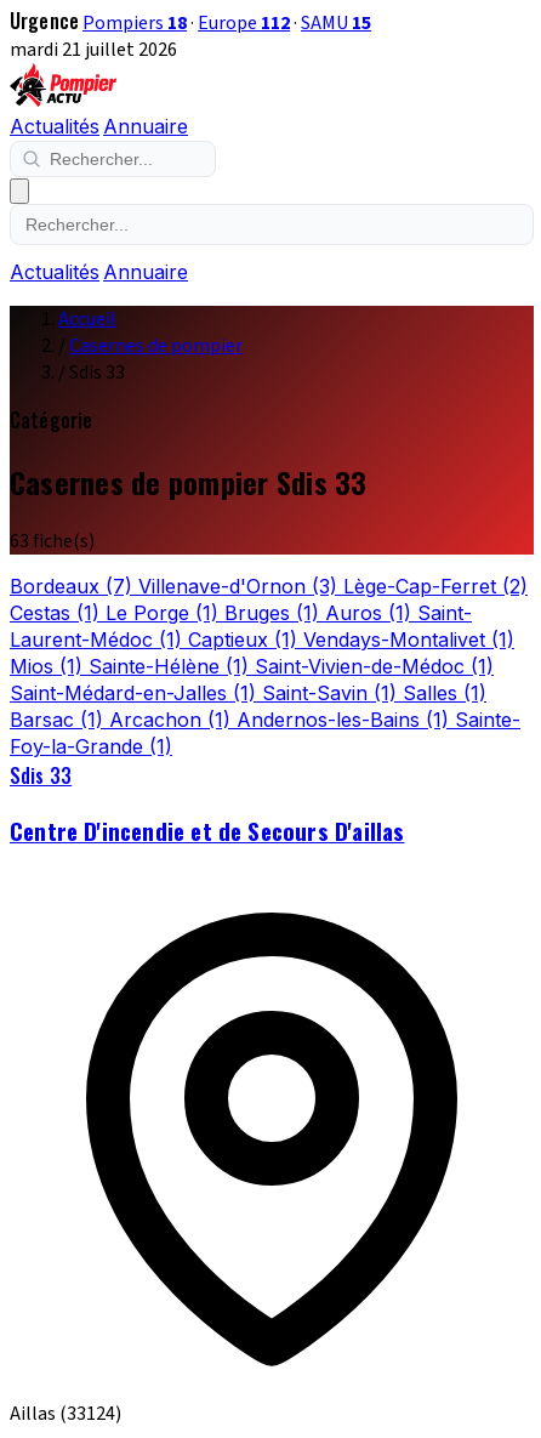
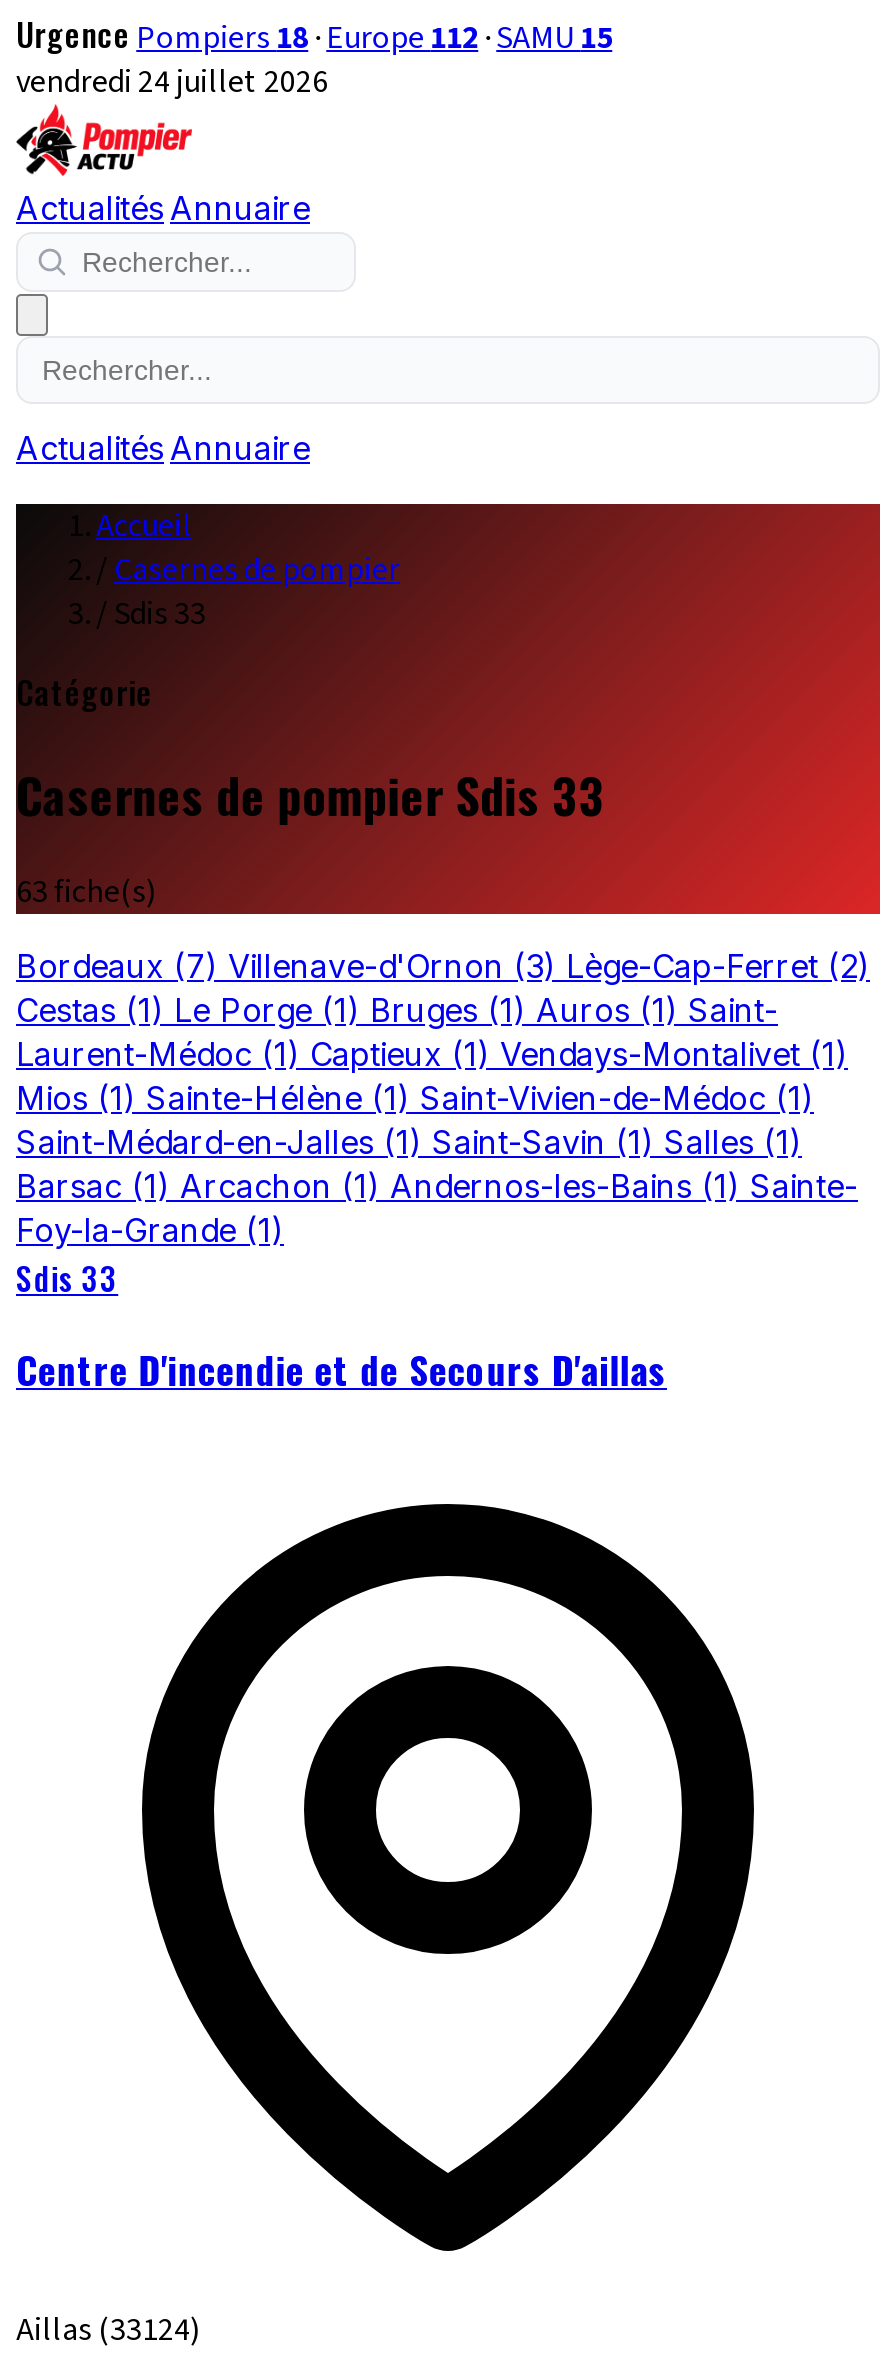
[10,36,177,63] mardi 21 juillet 2026 -> [16,60,328,104] vendredi 24 juillet 2026

